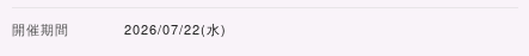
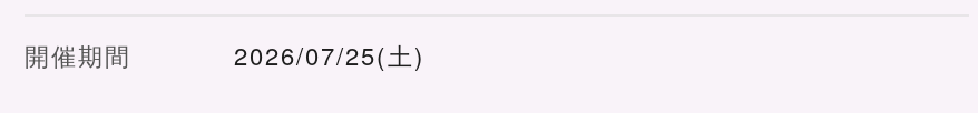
[124,19,227,38] 2026/07/22(水) -> [234,37,426,72] 2026/07/25(土)

